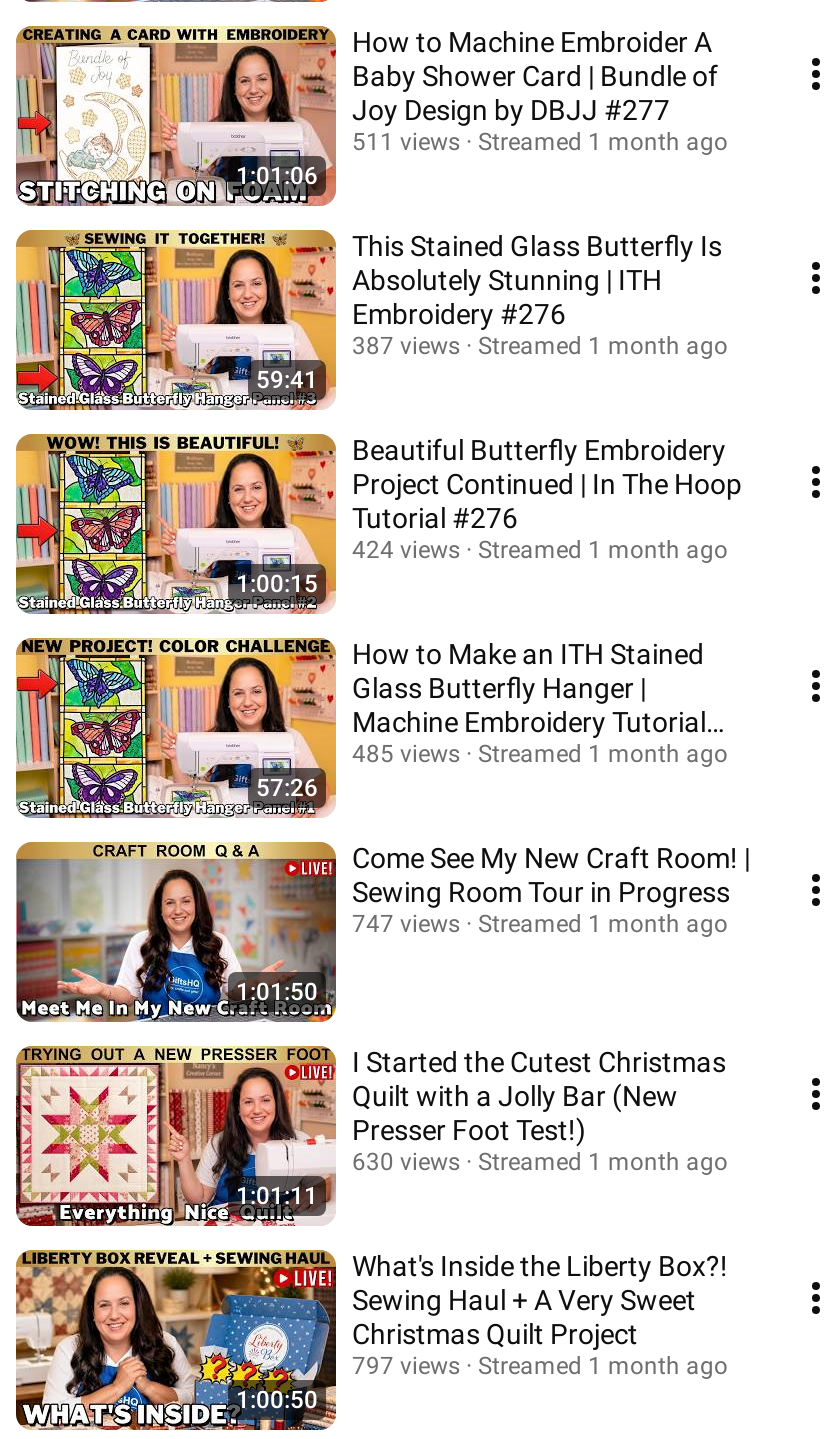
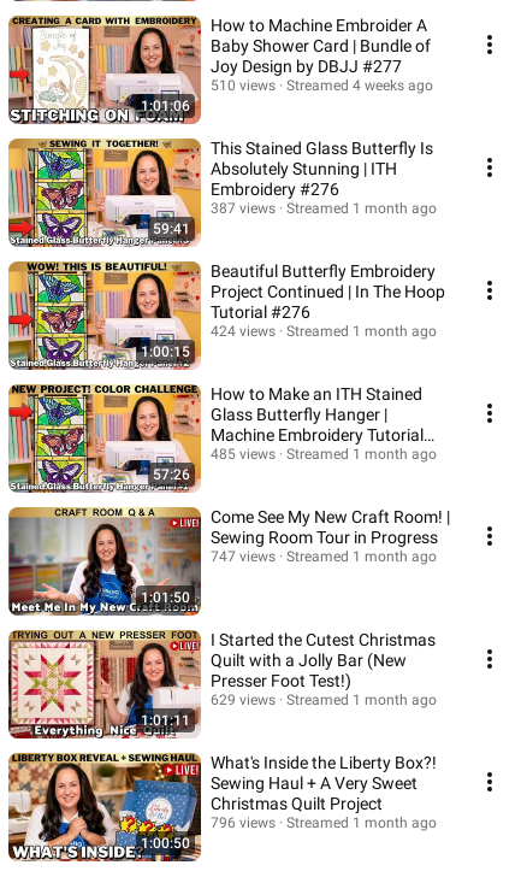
[352,128,460,156] 511 views -> [211,77,276,94] 510 views
[478,128,728,156] Streamed 1 month ago -> [286,77,433,94] Streamed 4 weeks ago
[352,1148,728,1176] 630 views Streamed 1 month ago -> [211,691,437,708] 629 views Streamed 1 month ago
[352,1352,728,1380] 797 views Streamed 1 month ago -> [211,814,437,831] 796 views Streamed 1 month ago

